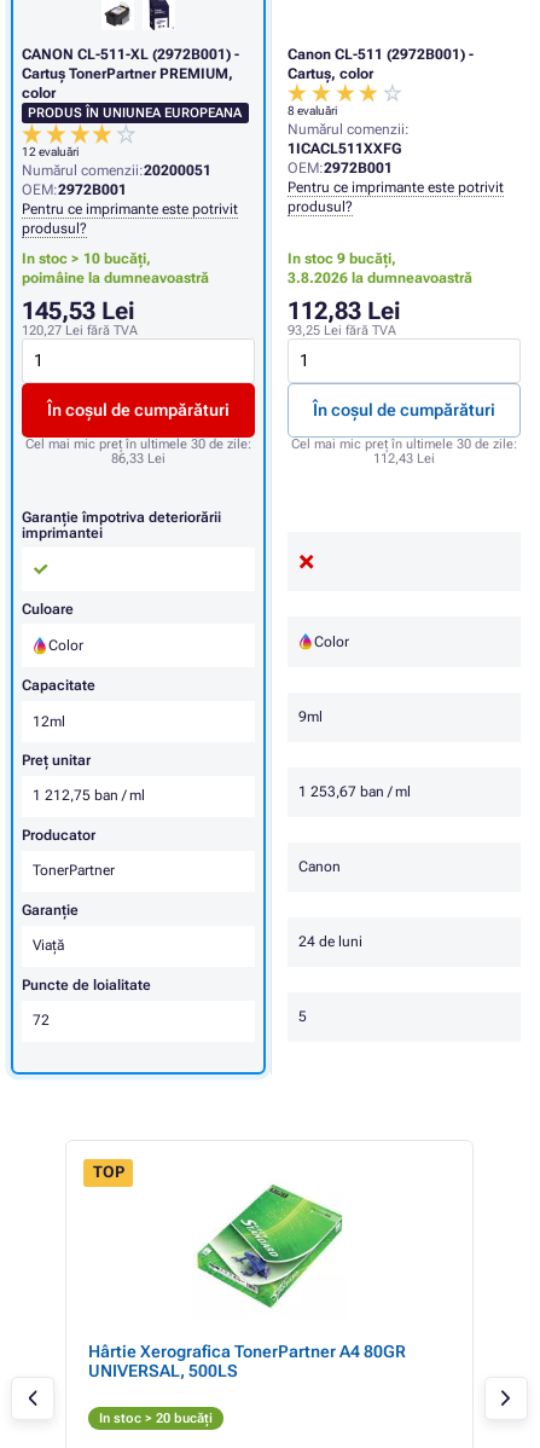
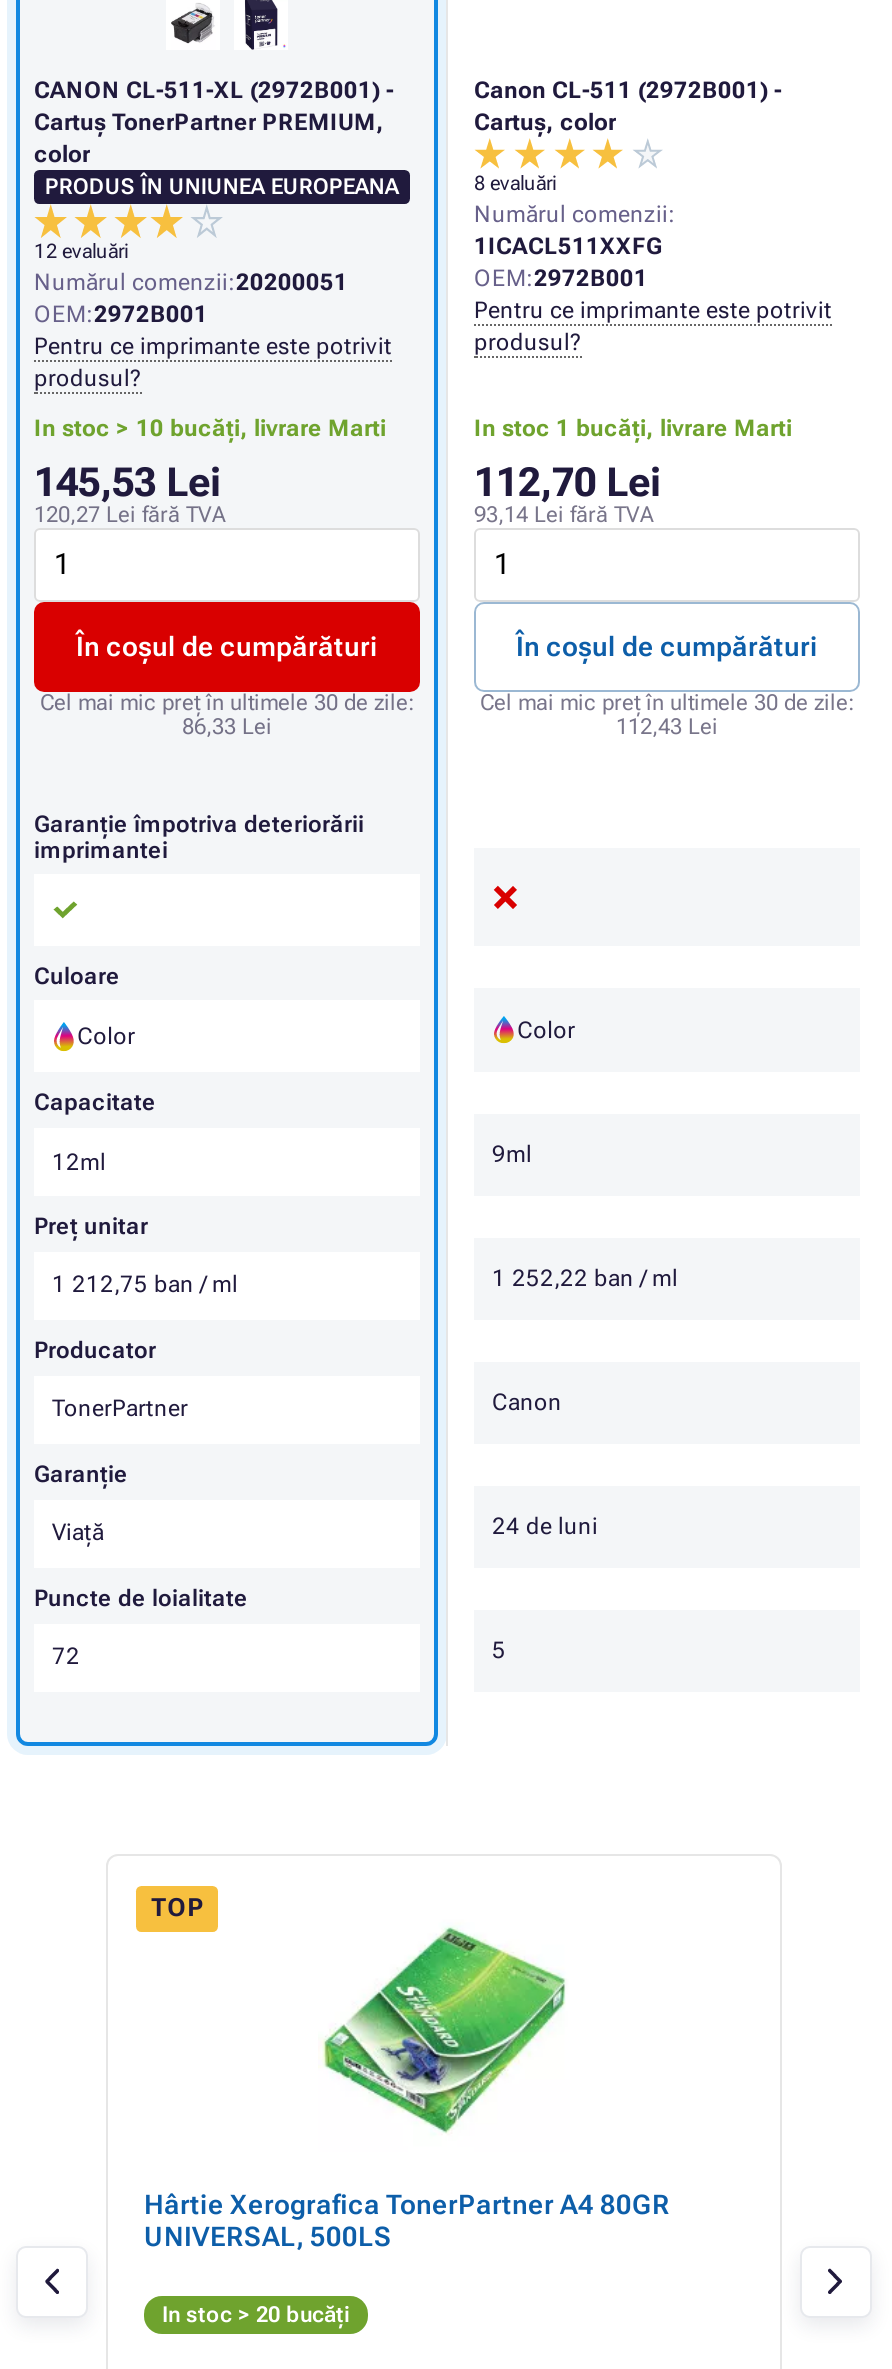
[22,250,209,286] In stoc > 10 bucăți, | poimâine la dumneavoastră -> [34,413,386,441] In stoc > 10 bucăți, livrare Marti
[288,250,472,338] In stoc 9 bucăți, | 3.8.2026 la dumneavoastră | 112,83 Lei | 93,25 Lei fără TVA -> [474,413,792,527] In stoc 1 bucăți, livrare Marti | 112,70 Lei | 93,14 Lei fără TVA
[298,783,411,800] 1 253,67 ban / ml -> [492,1264,678,1292] 1 252,22 ban / ml

